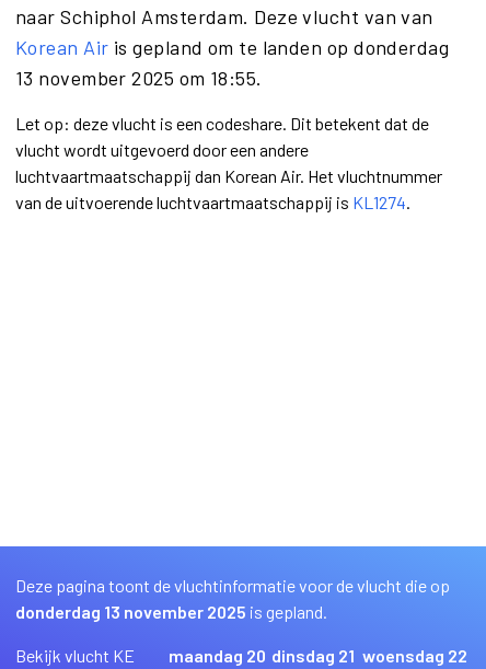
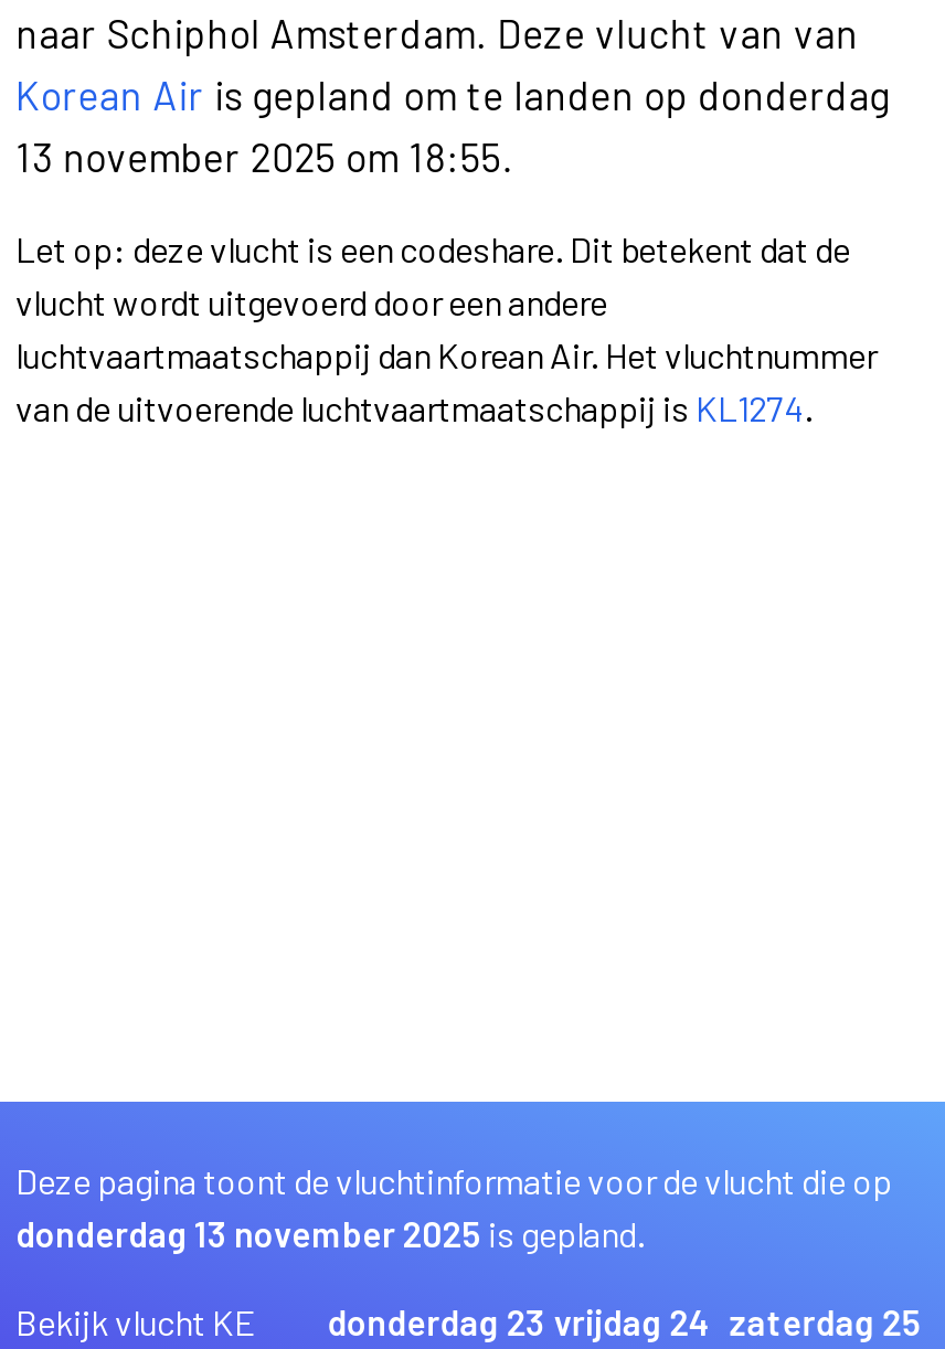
[169,645,266,666] maandag 20 -> [327,1300,546,1342] donderdag 23
[271,645,354,666] dinsdag 21 -> [554,1300,711,1342] vrijdag 24
[362,645,467,666] woensdag 22 -> [729,1300,921,1342] zaterdag 25

